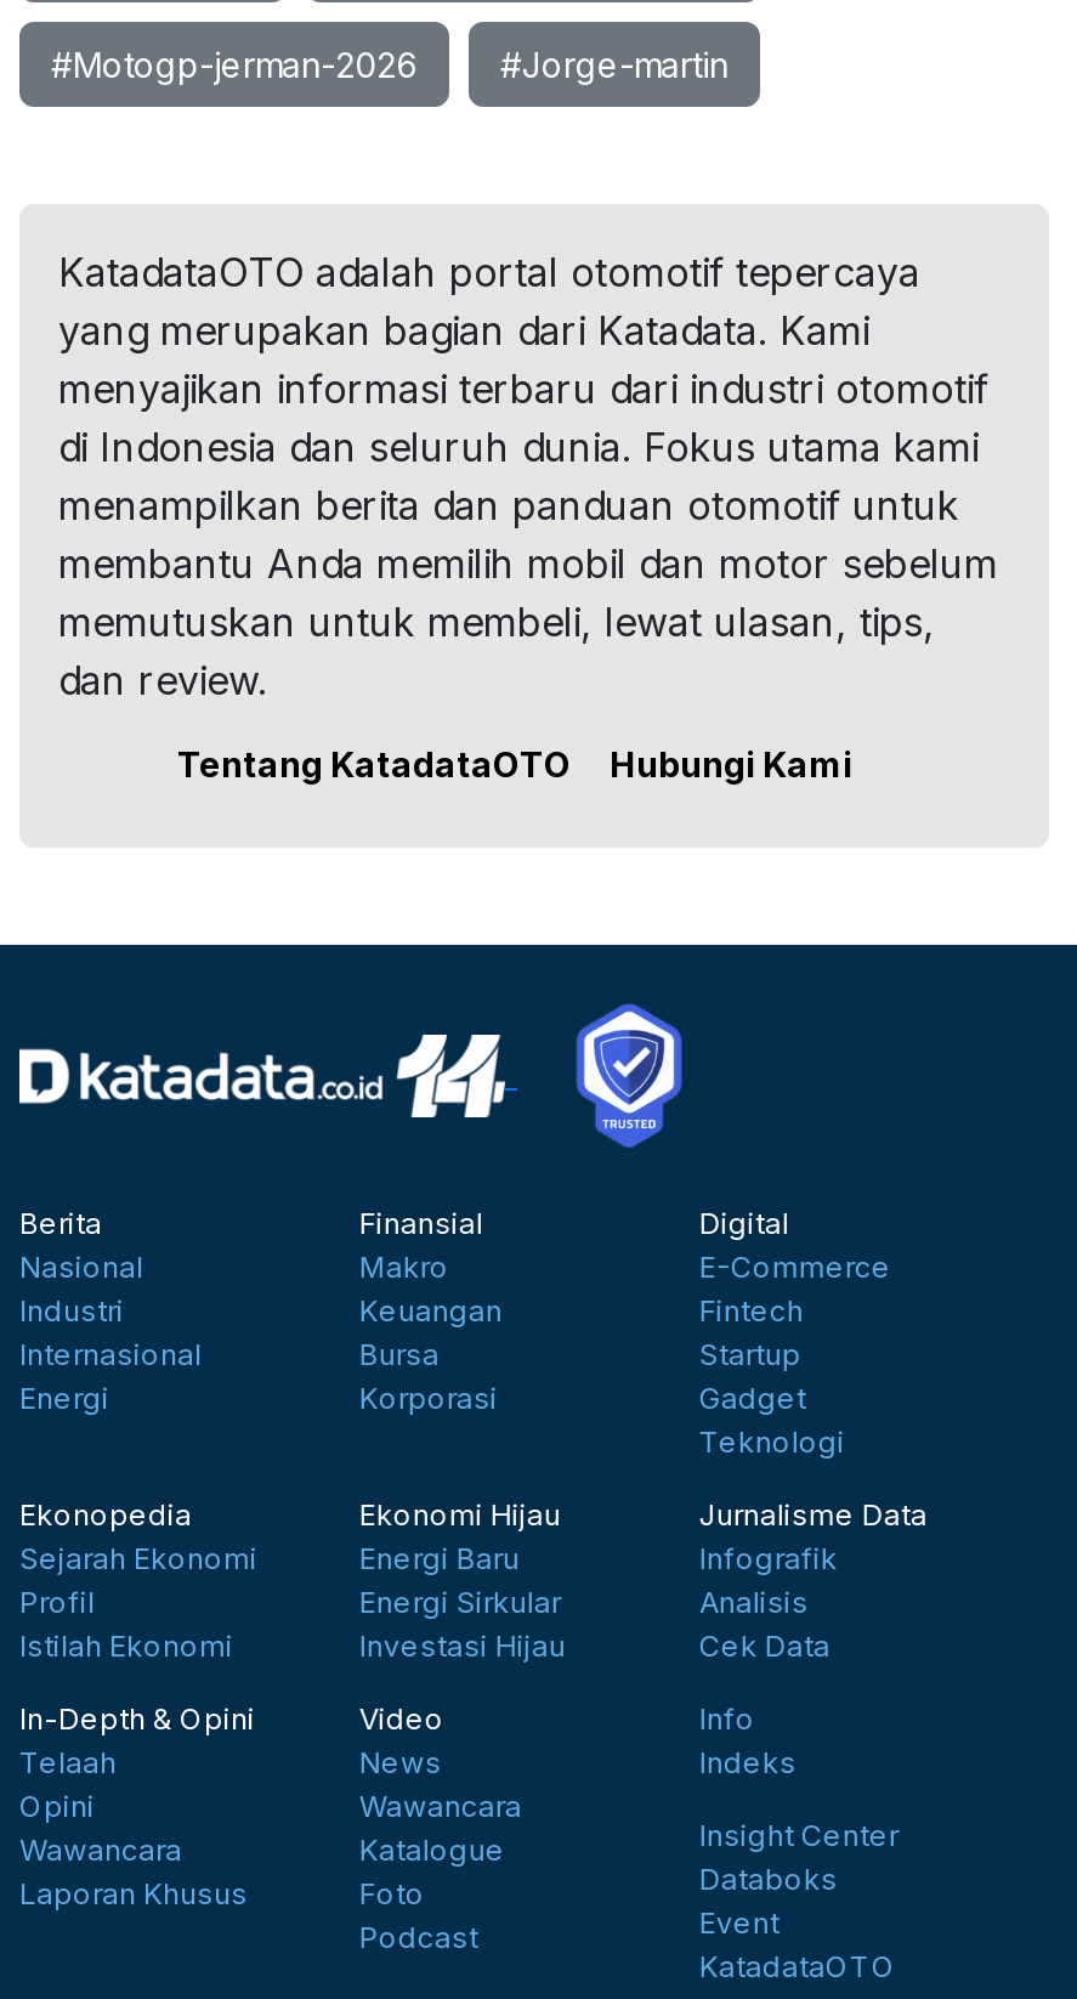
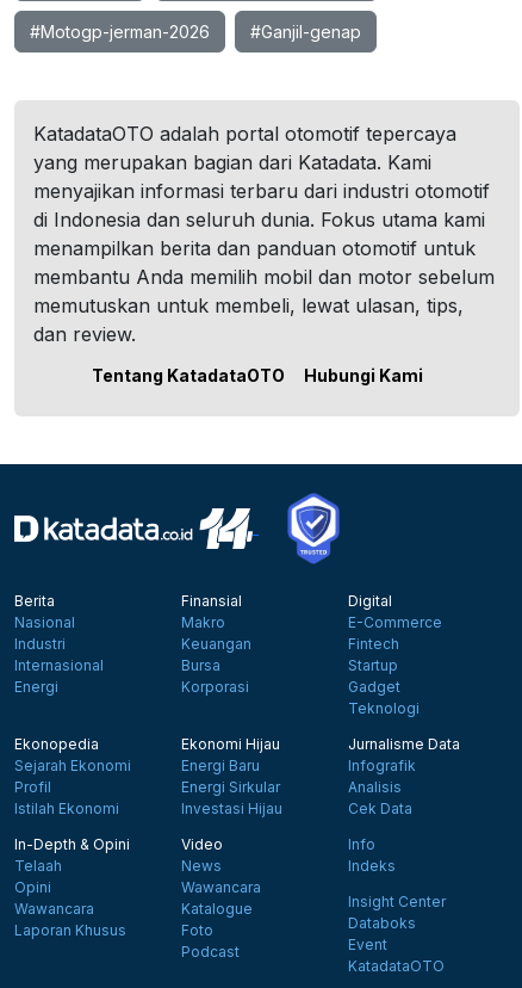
[500,44,729,85] #Jorge-martin -> [250,21,361,42] #Ganjil-genap

